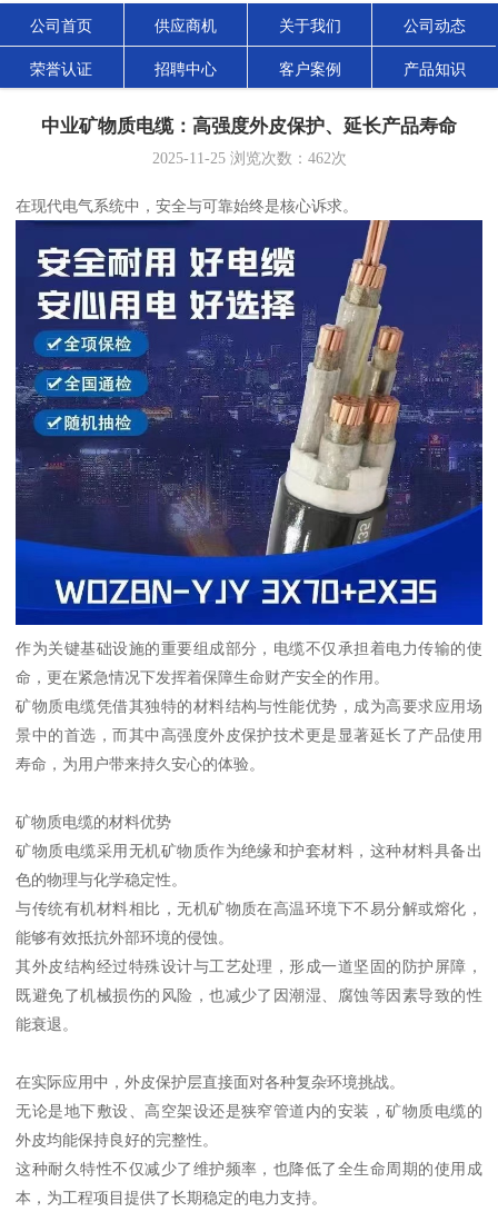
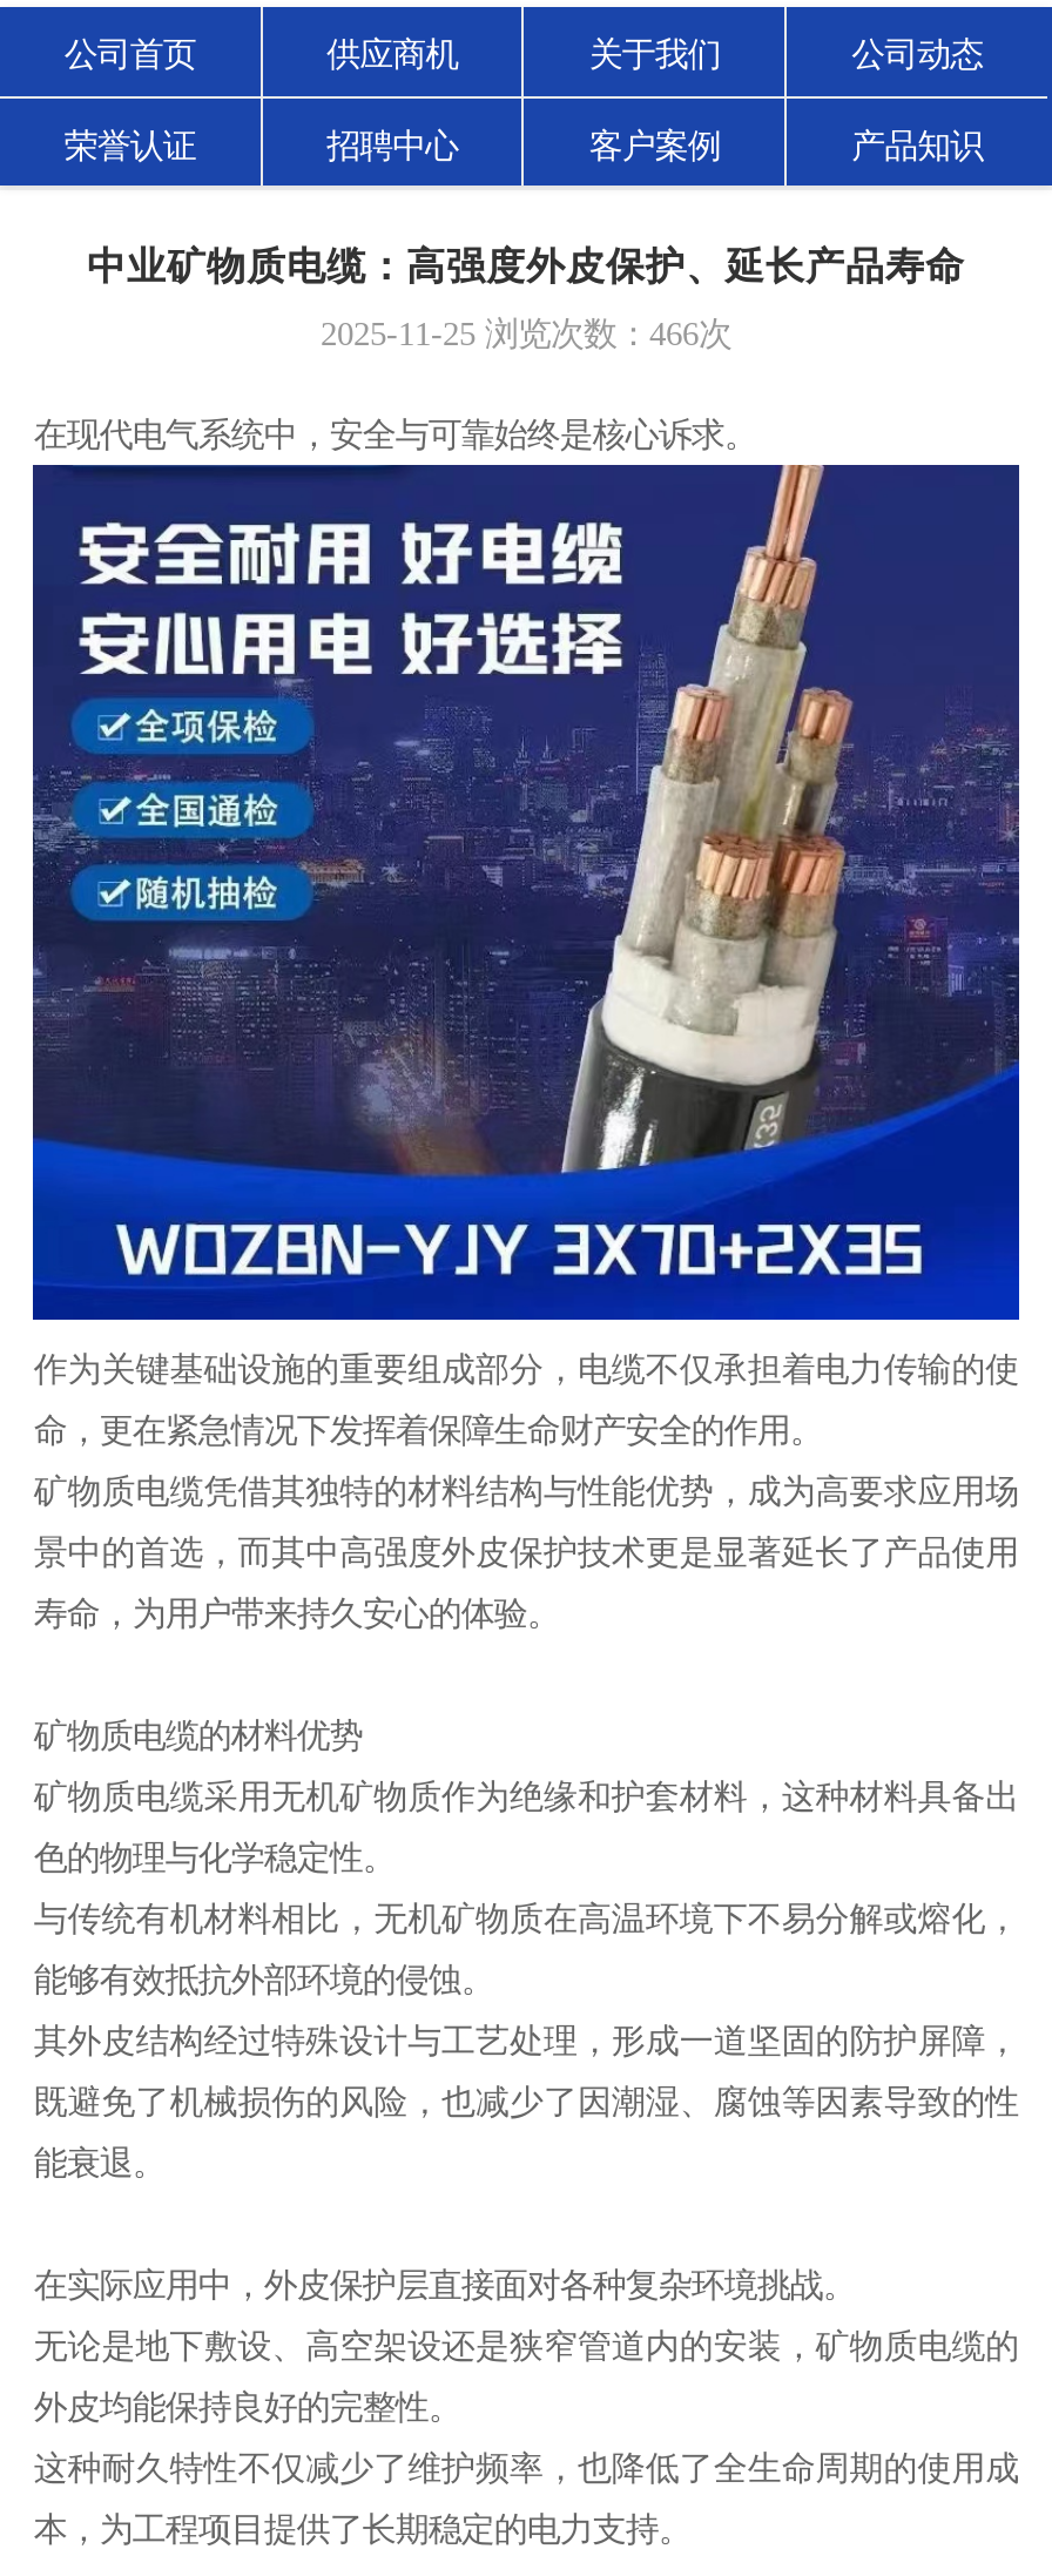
[152,150,346,167] 2025-11-25浏览次数：462次 -> [321,316,731,353] 2025-11-25浏览次数：466次

